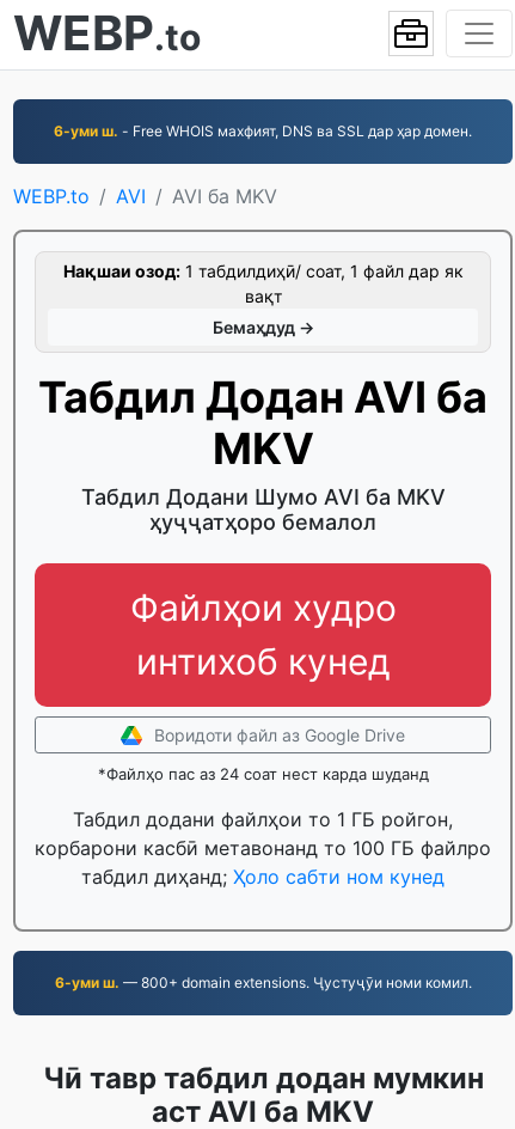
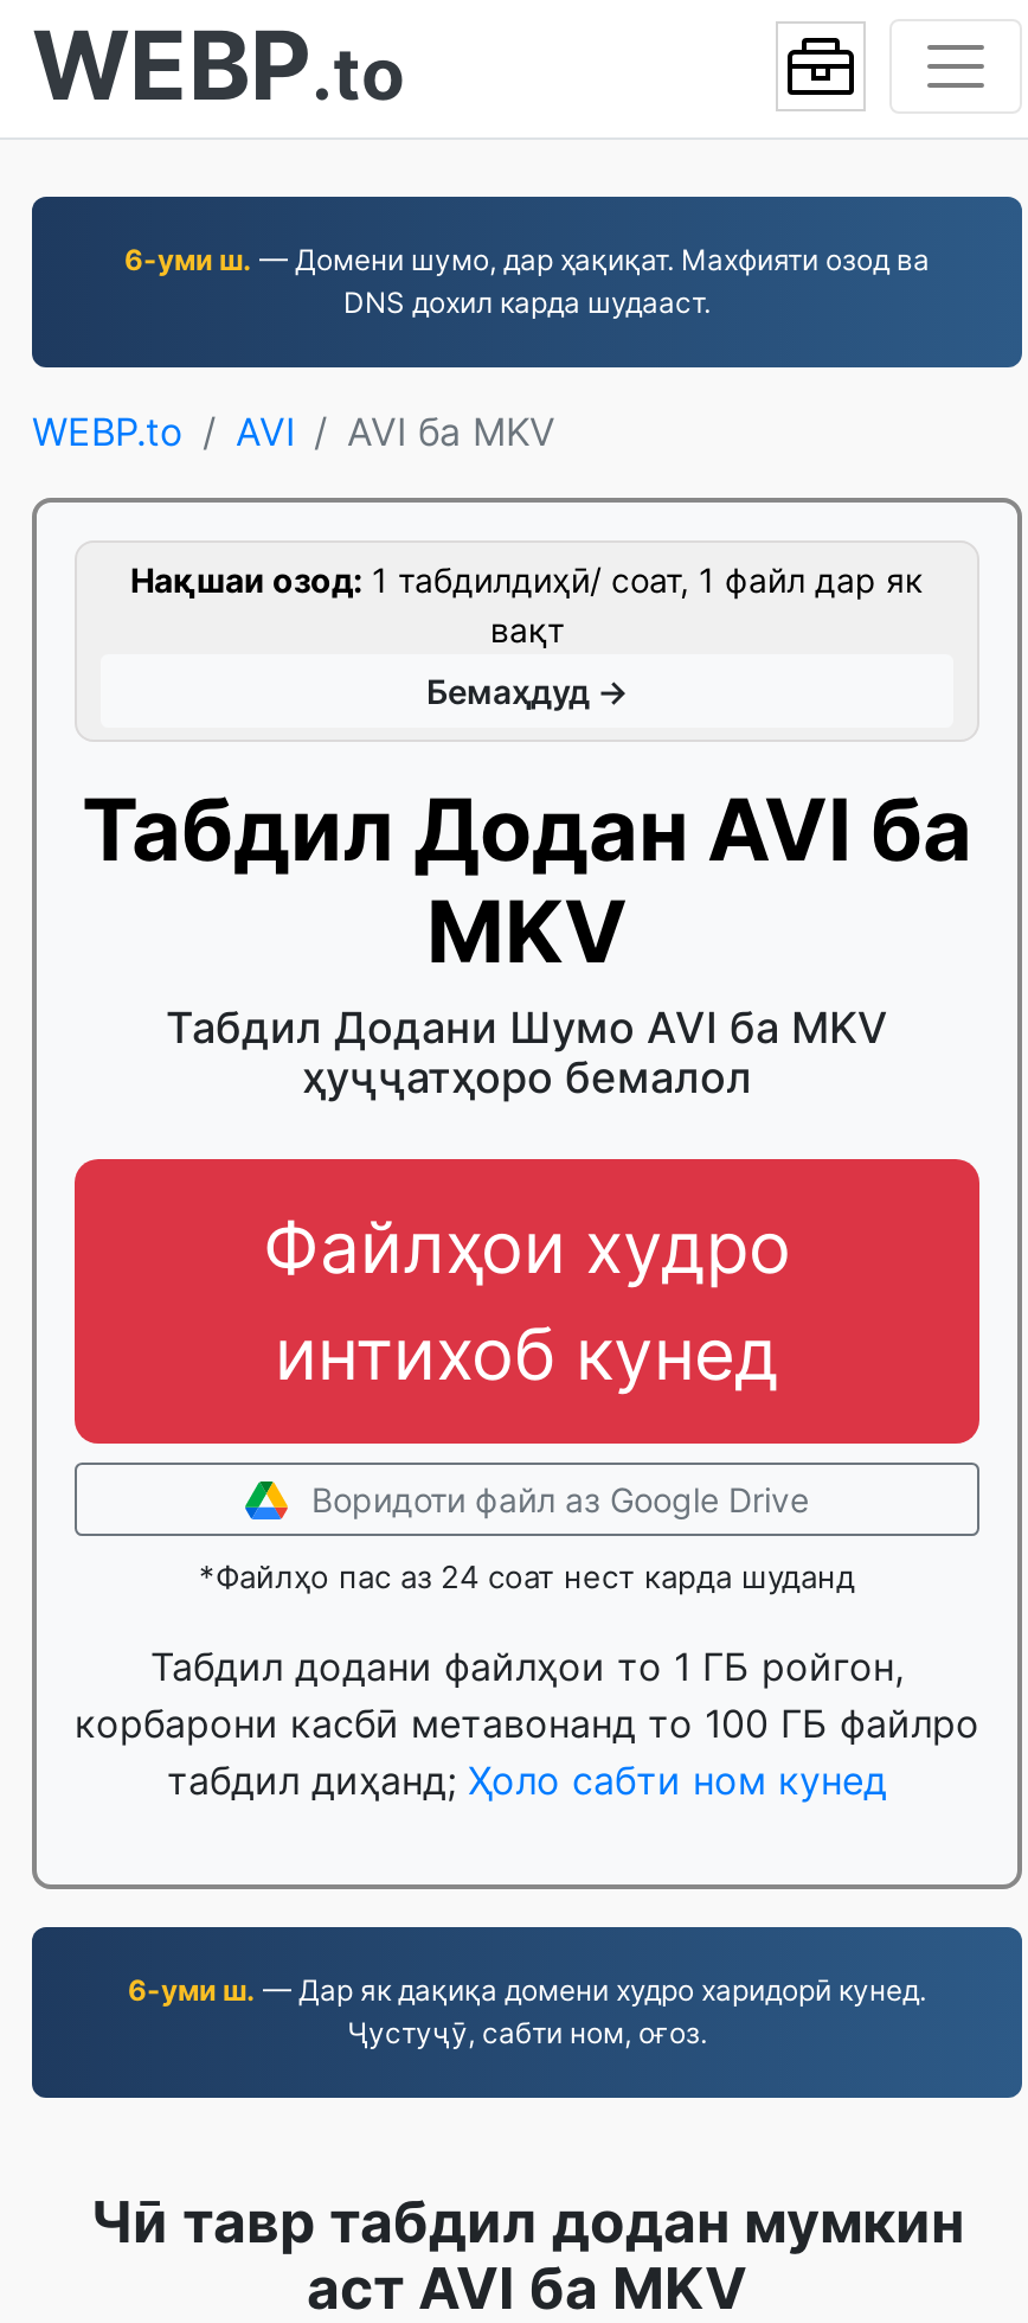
[54,122,472,140] 6-уми ш. - Free WHOIS махфият, DNS ва SSL дар ҳар домен. -> [124,242,930,320] 6-уми ш. — Домени шумо, дар ҳақиқат. Махфияти озод ва | DNS дохил карда шудааст.
[54,974,471,991] 6-уми ш. — 800+ domain extensions. Ҷустуҷӯи номи комил. -> [128,1972,926,2050] 6-уми ш. — Дар як дақиқа домени худро харидорӣ кунед. | Ҷустуҷӯ, сабти ном, оғоз.

